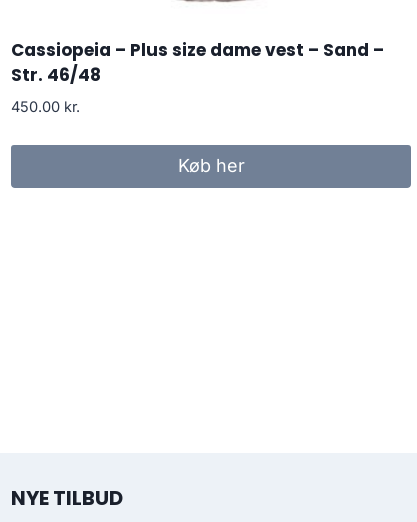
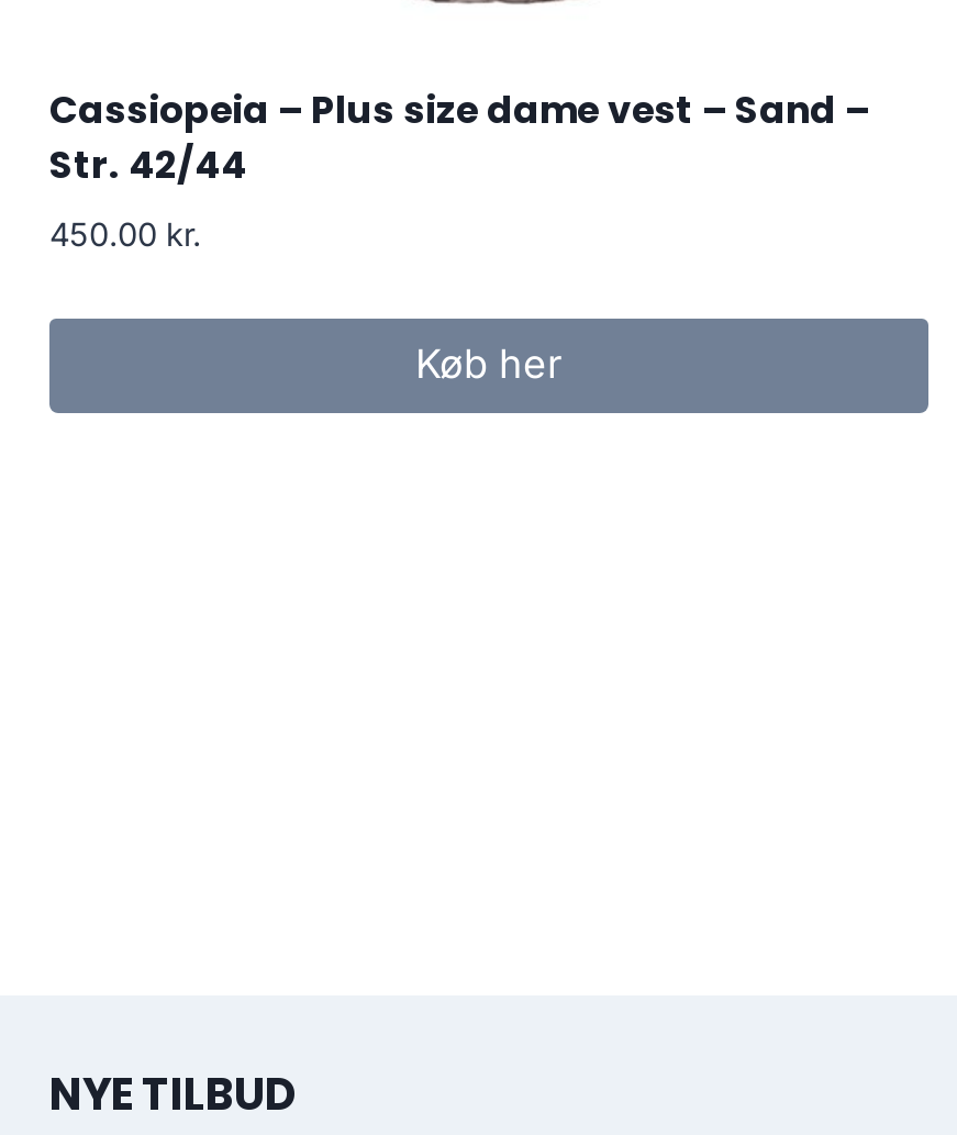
[11,63,101,87] Str. 46/48 -> [49,138,247,191] Str. 42/44

